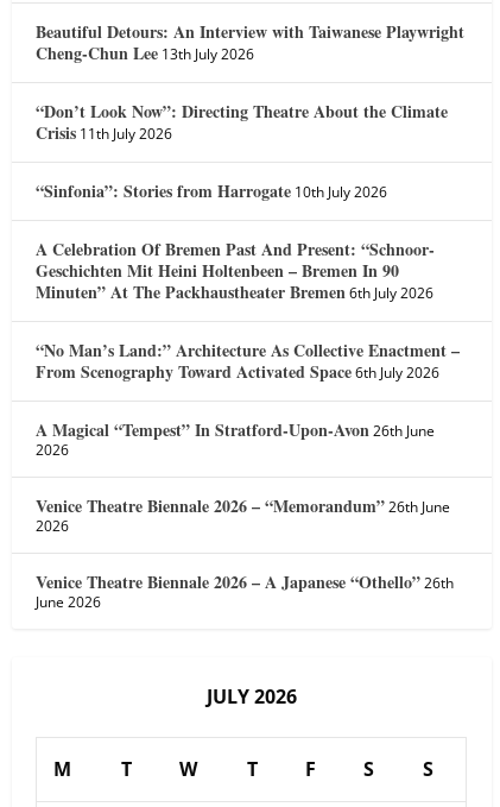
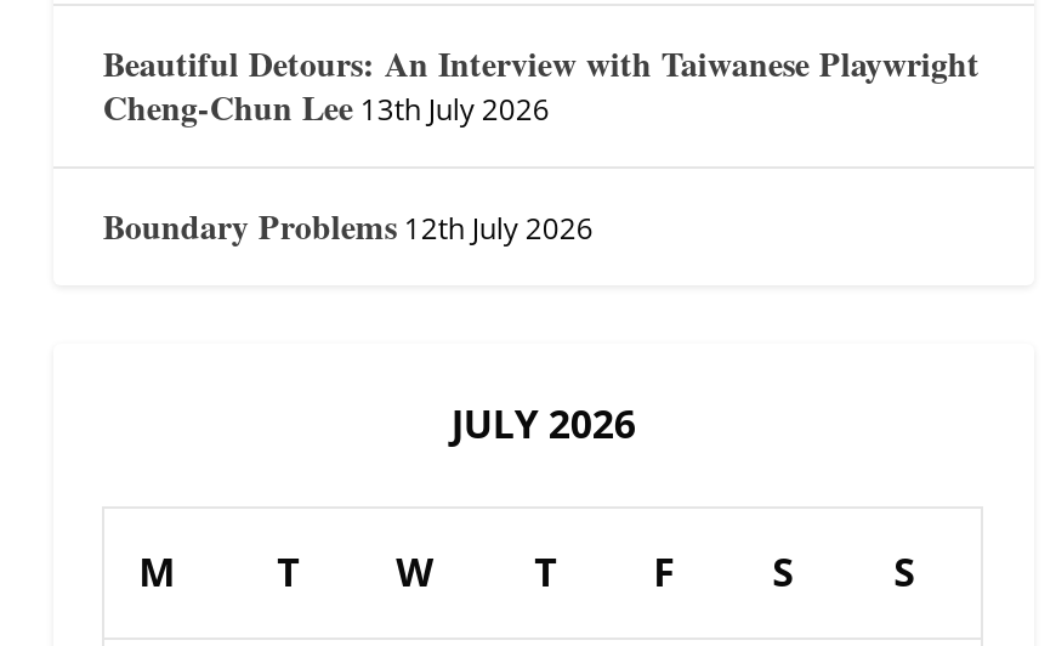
[36,98,460,612] “Don’t Look Now”: Directing Theatre About the Climate | Crisis 11th July 2026 | “Sinfonia”: Stories from Harrogate 10th July 2026 | A Celebration Of Bremen Past And Present: “Schnoor- | Geschichten Mit Heini Holtenbeen – Bremen In 90 | Minuten” At The Packhaustheater Bremen 6th July 2026 | “No Man’s Land:” Architecture As Collective Enactment – | From Scenography Toward Activated Space 6th July 2026 | A Magical “Tempest” In Stratford-Upon-Avon 26th June | 2026 | Venice Theatre Biennale 2026 – “Memorandum” 26th June | 2026 | Venice Theatre Biennale 2026 – A Japanese “Othello” 26th | June 2026 -> [103,200,593,251] Boundary Problems 12th July 2026

